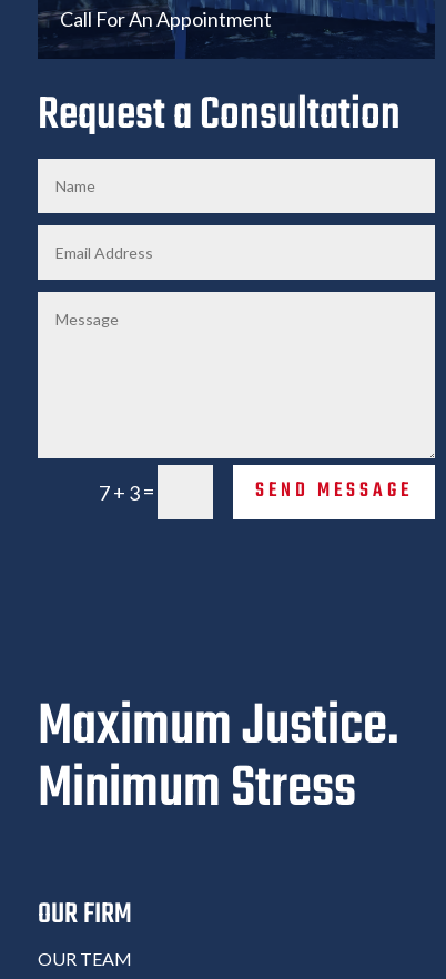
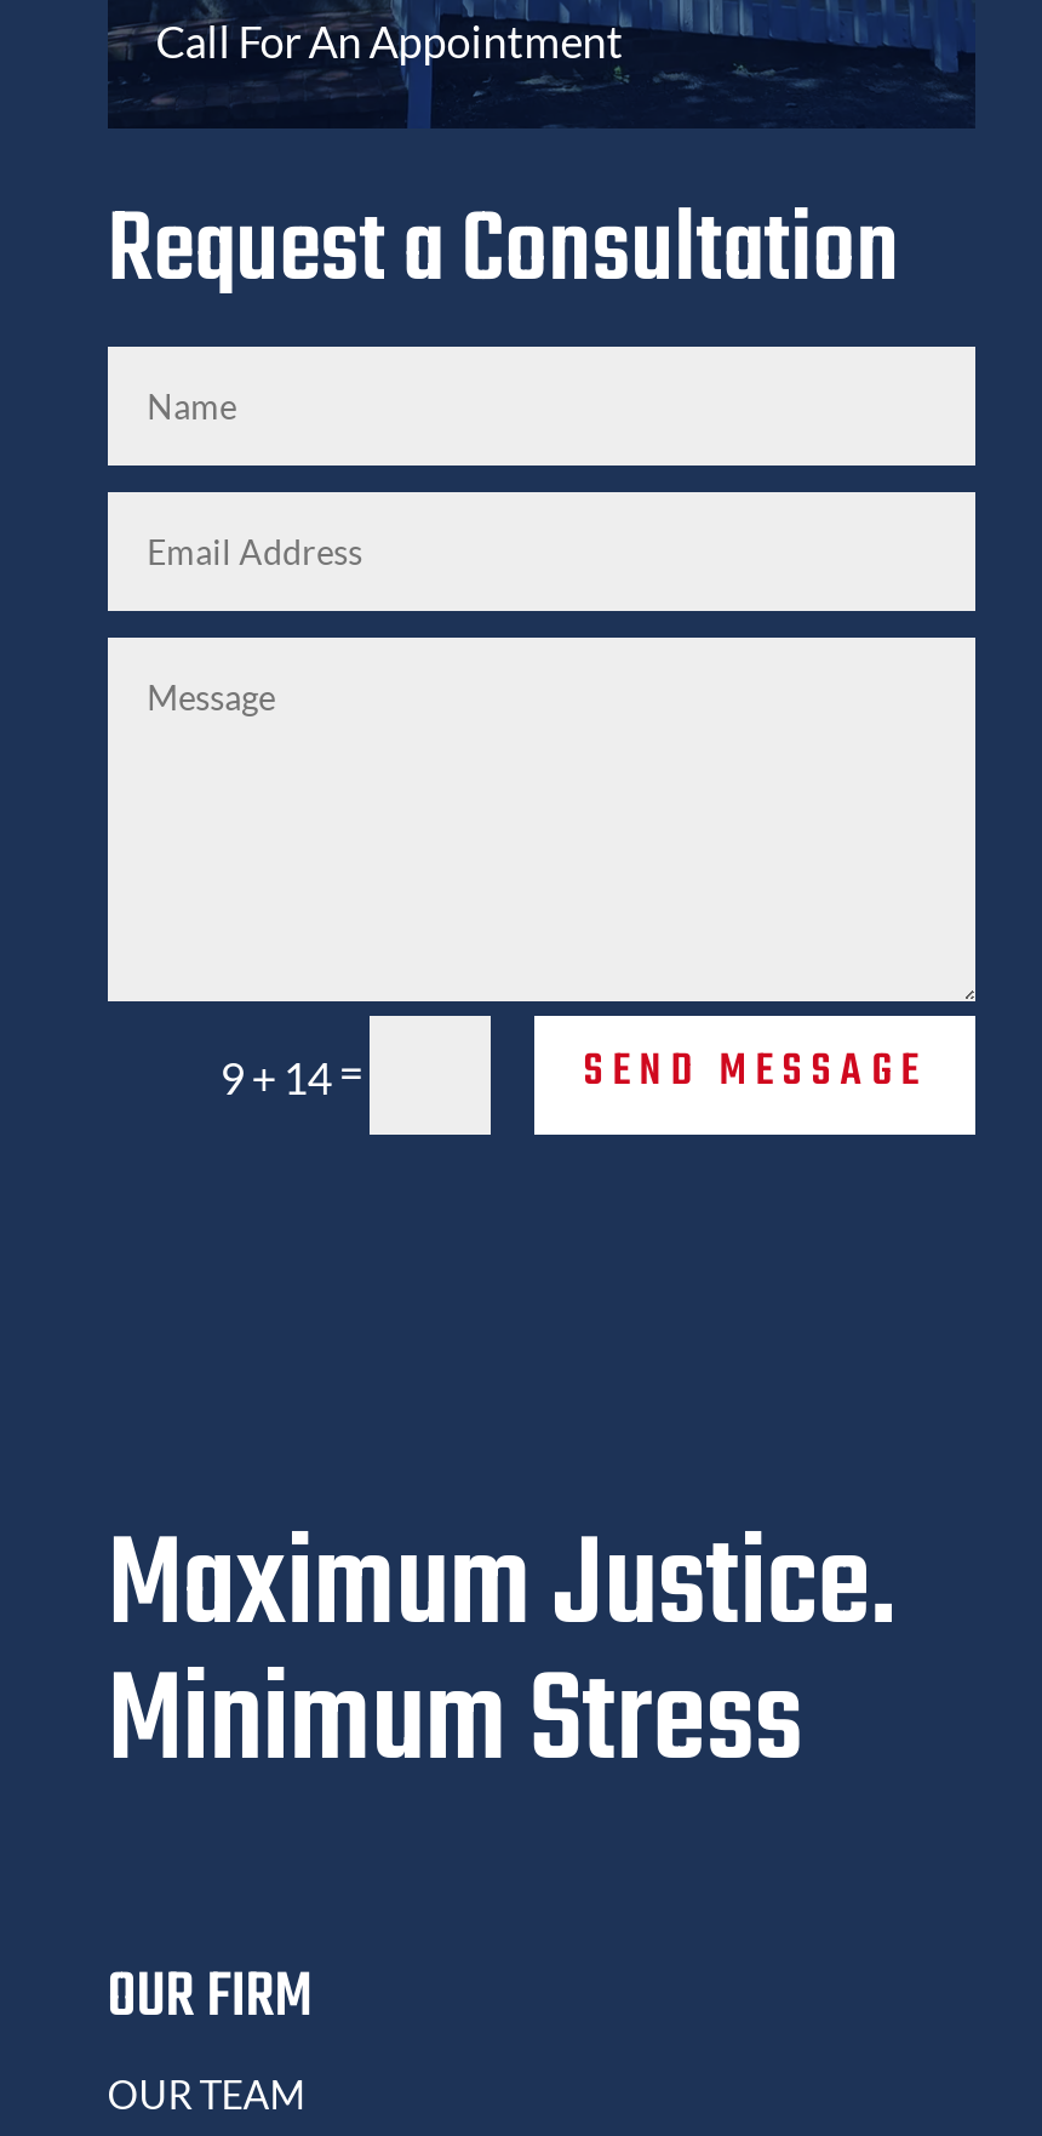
[99,478,158,505] 7 + 3= -> [220,1045,370,1104] 9 + 14=

